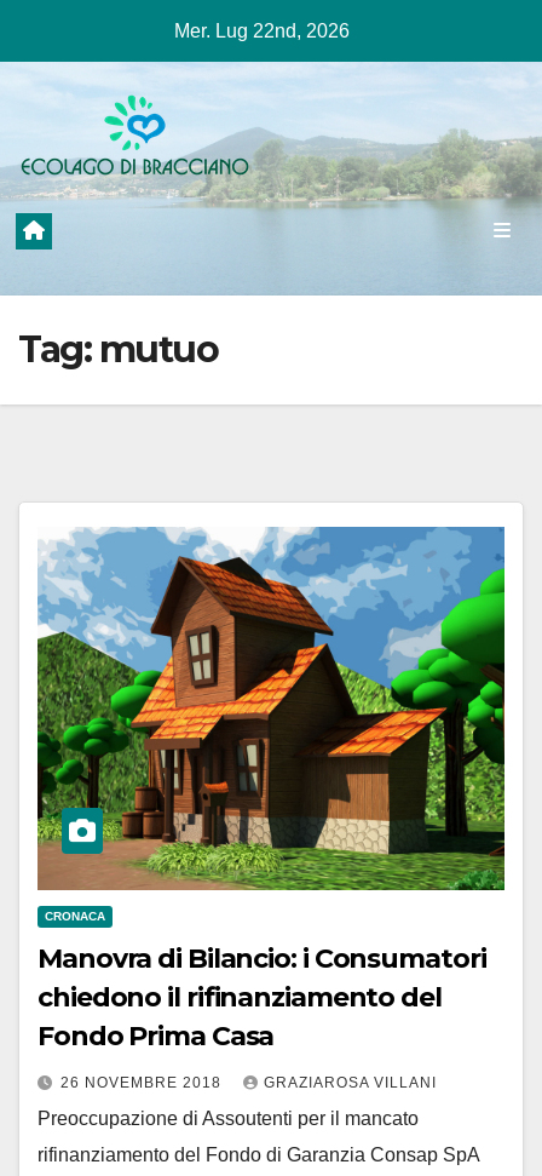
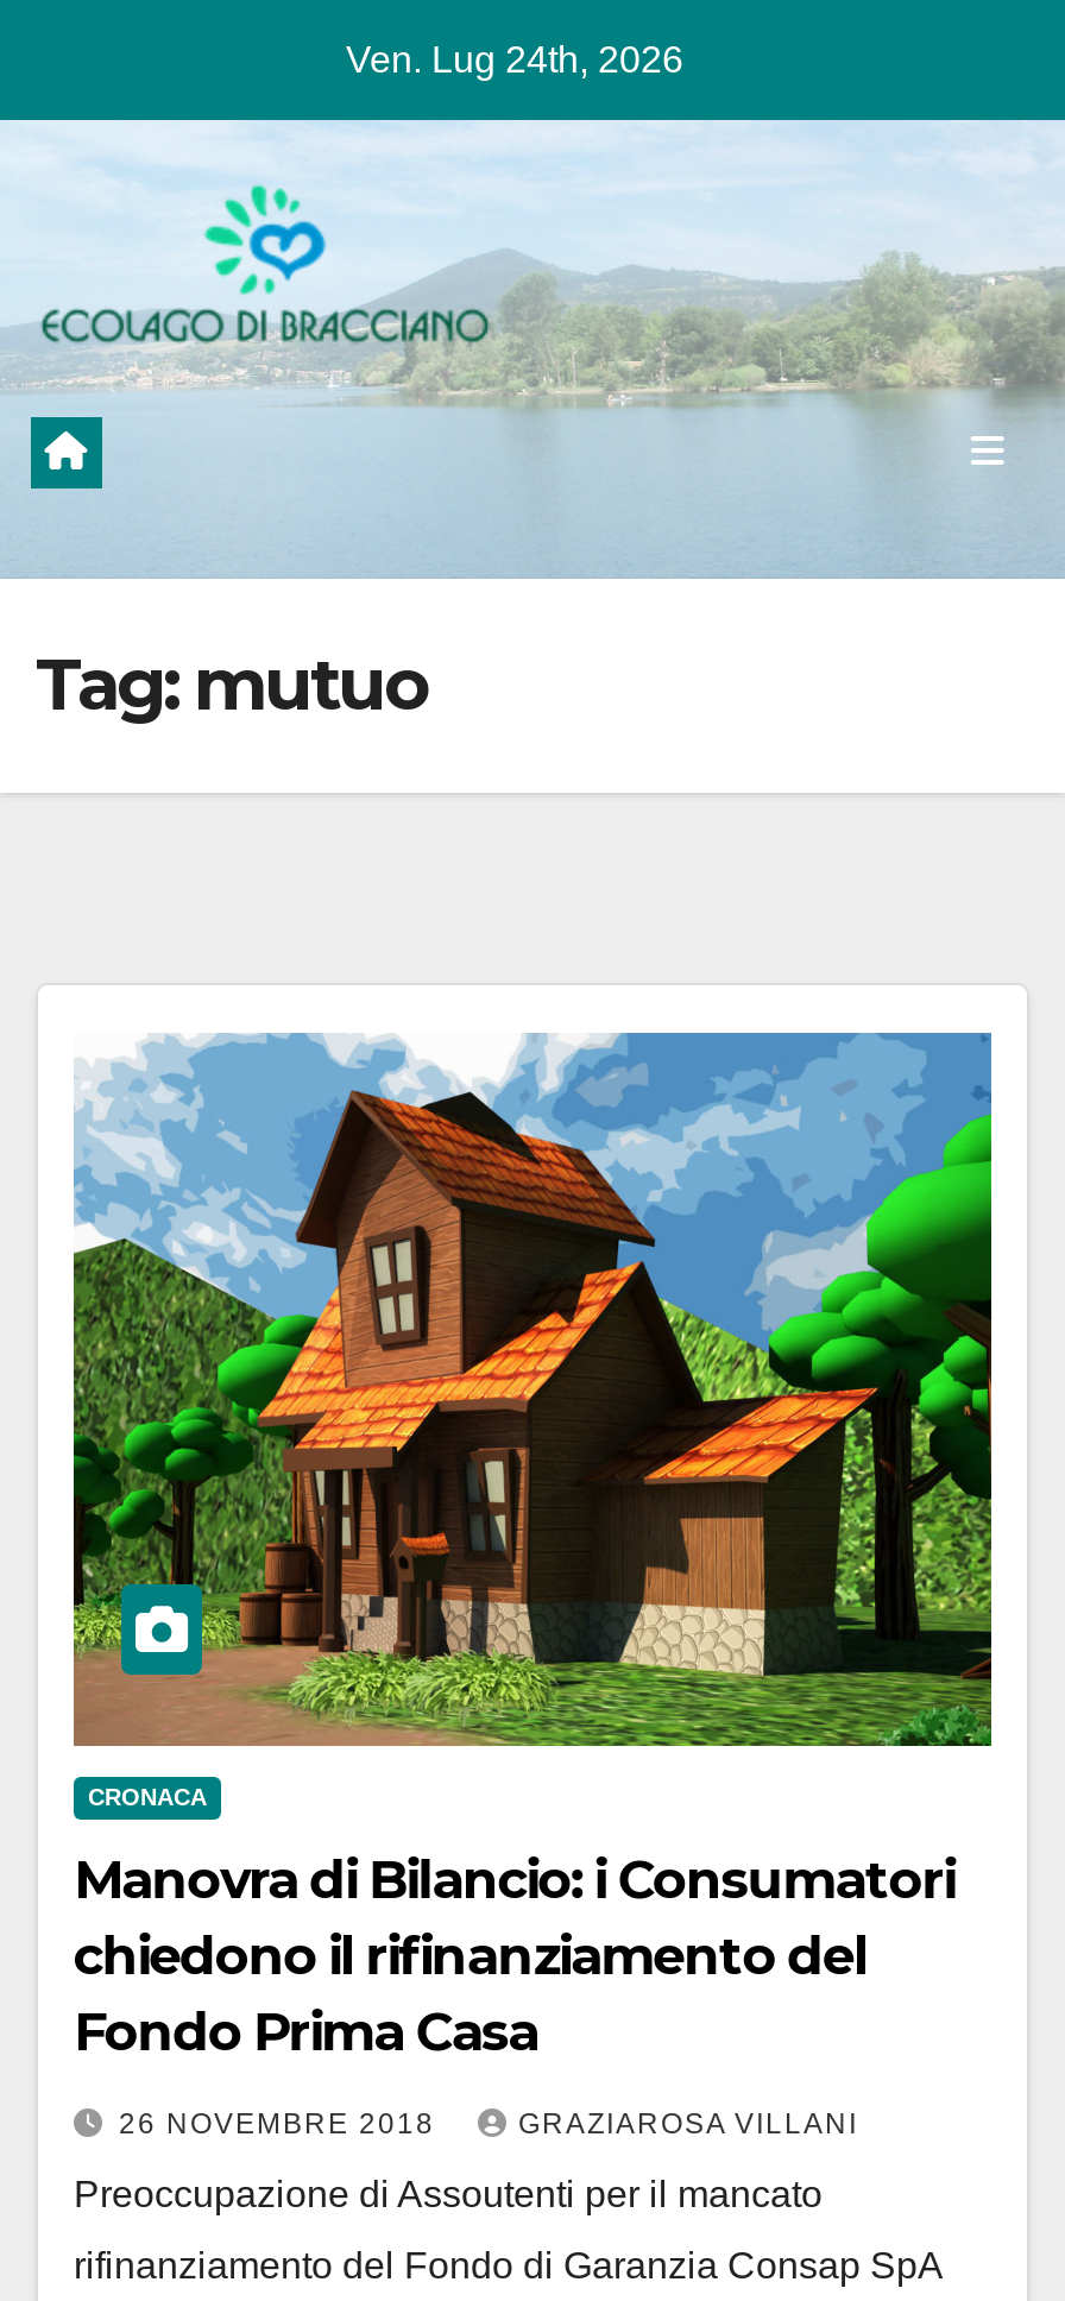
[174,21,350,41] Mer. Lug 22nd, 2026 -> [346,39,683,80] Ven. Lug 24th, 2026

